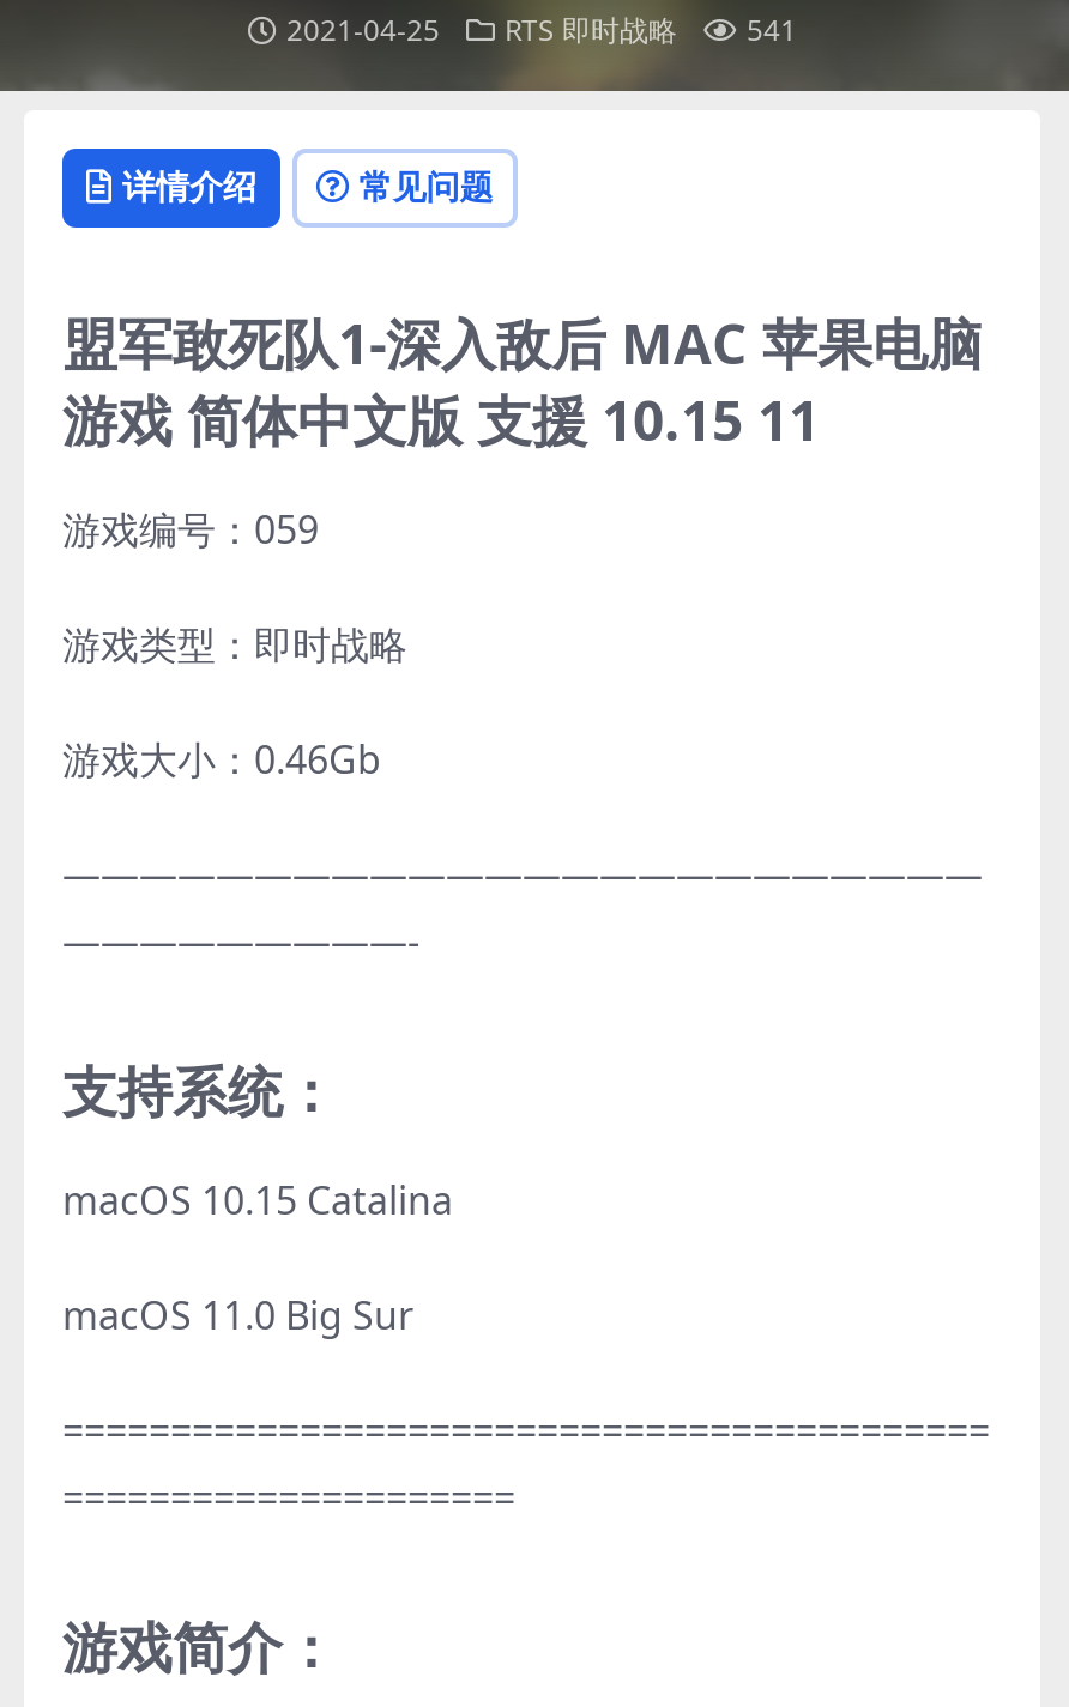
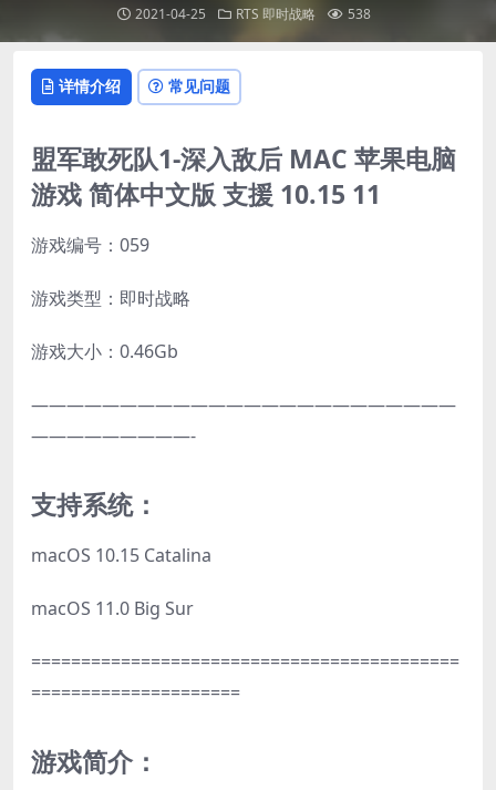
[286,10,797,50] 2021-04-25 RTS 即时战略 541 -> [135,4,370,23] 2021-04-25 RTS 即时战略 538

